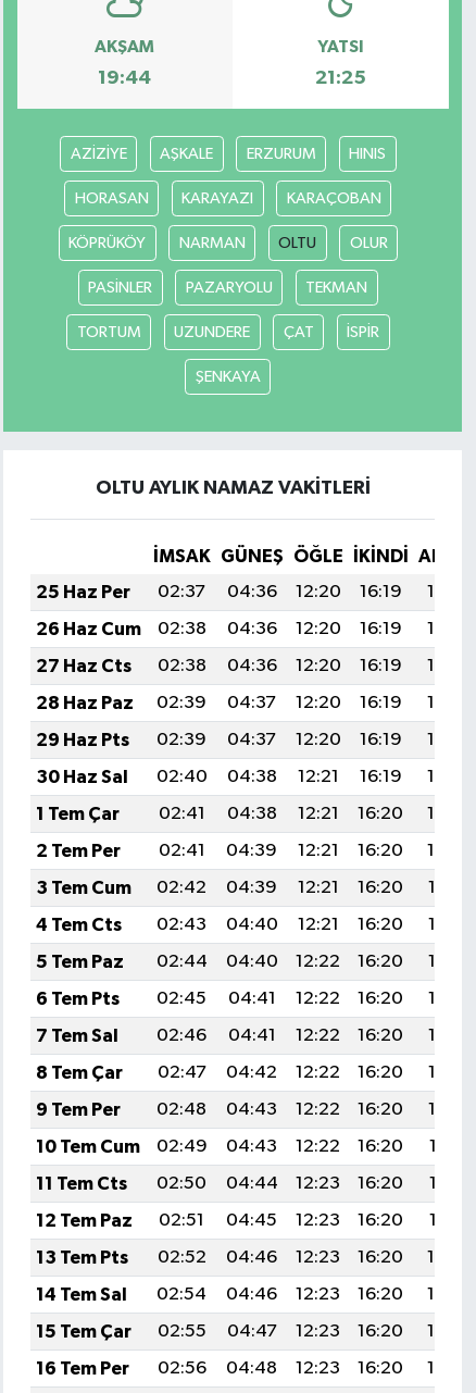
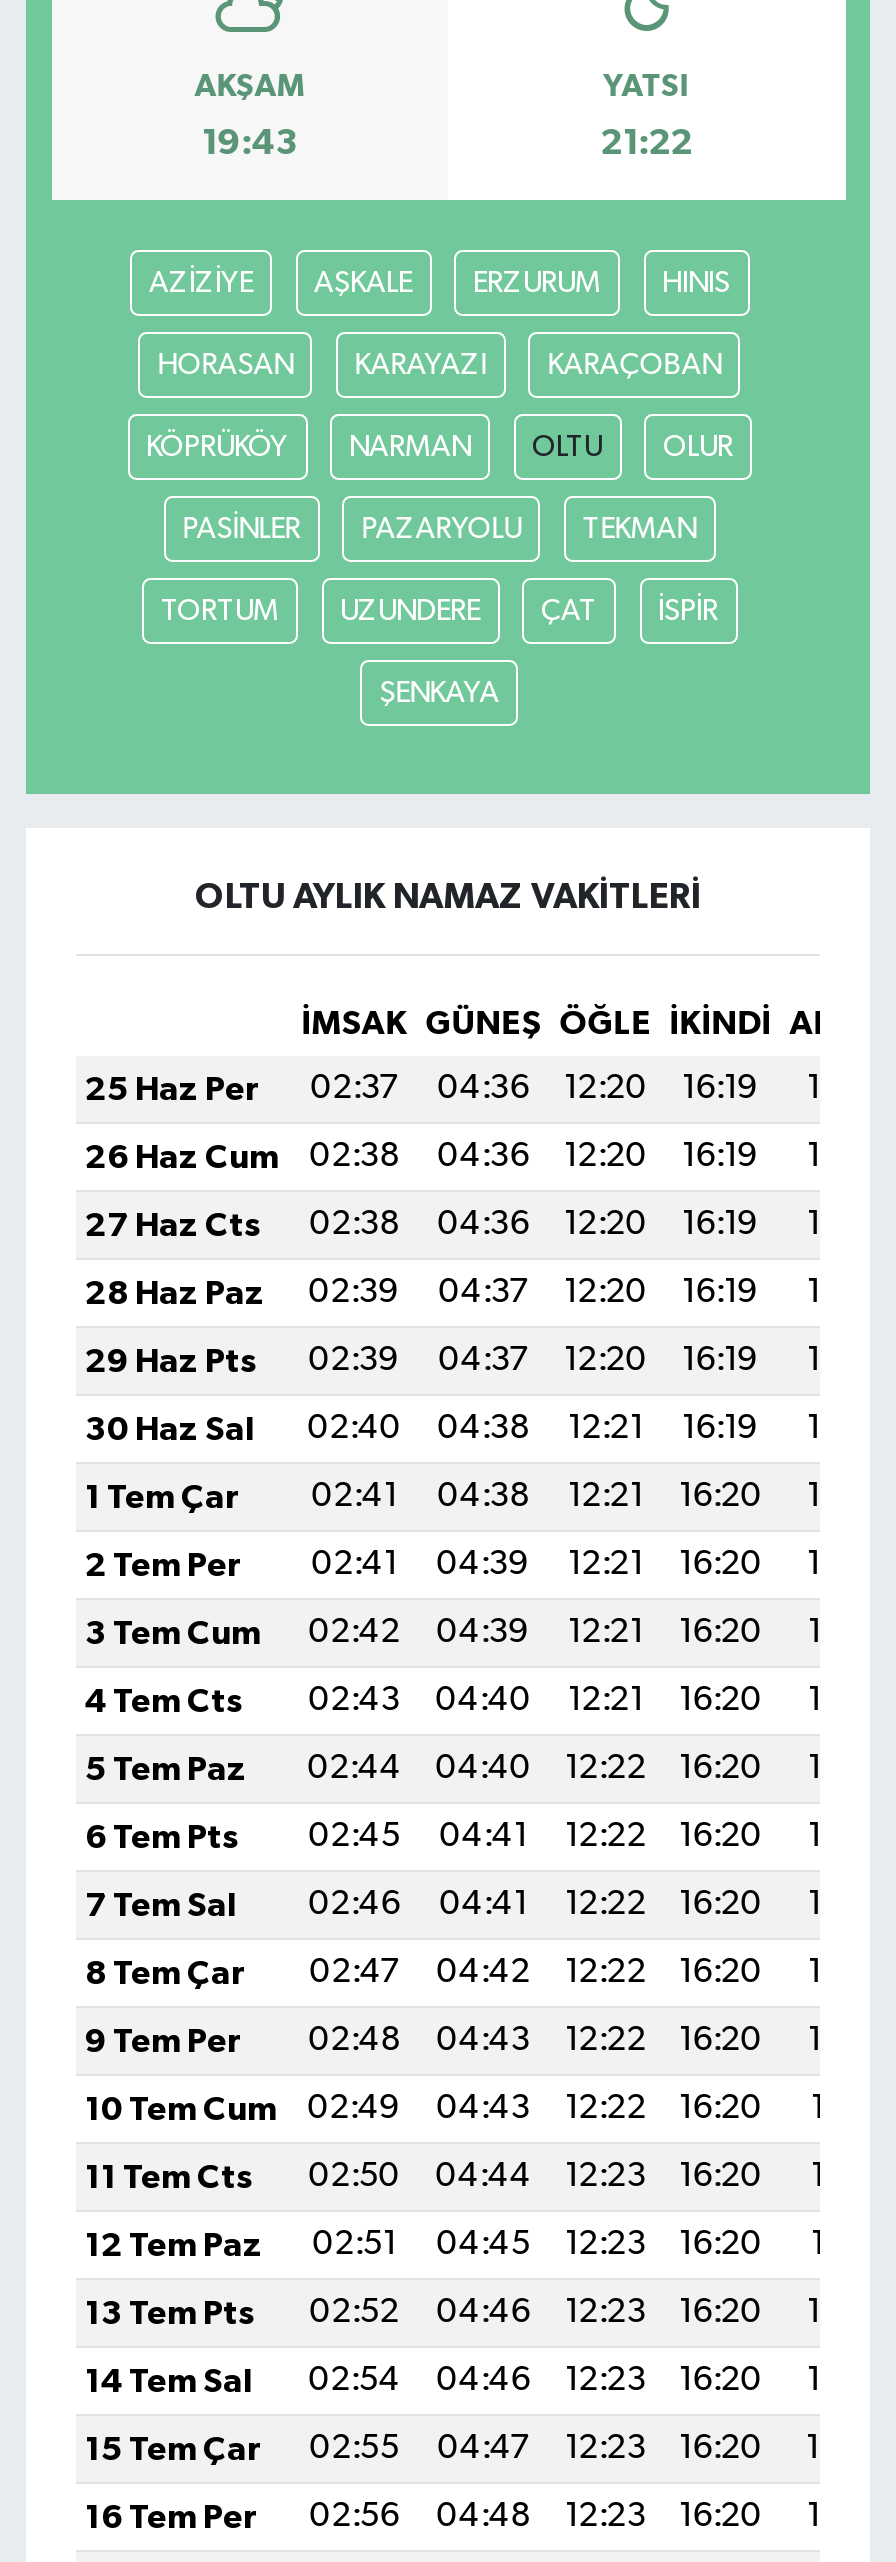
[98,68,151,88] 19:44 -> [202,126,298,162] 19:43
[315,68,366,88] 21:25 -> [600,126,692,162] 21:22

